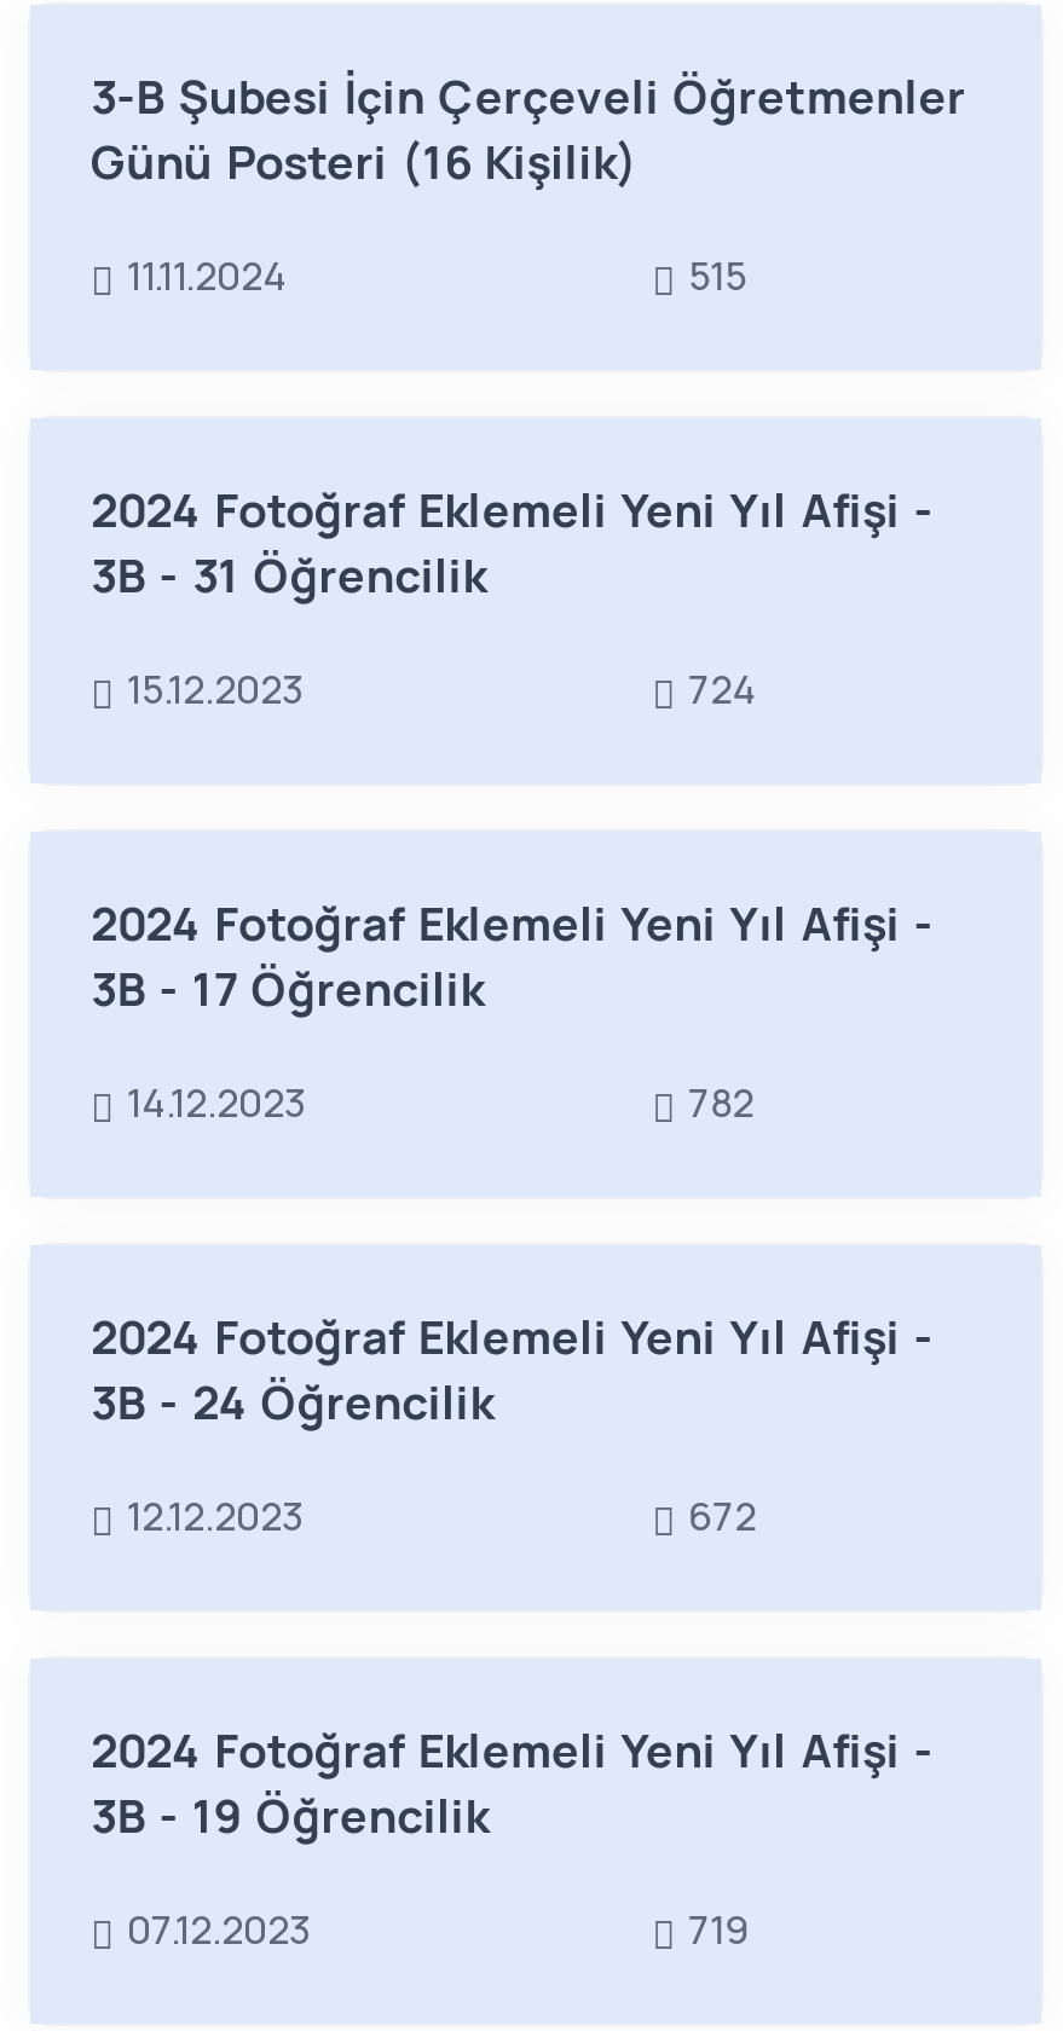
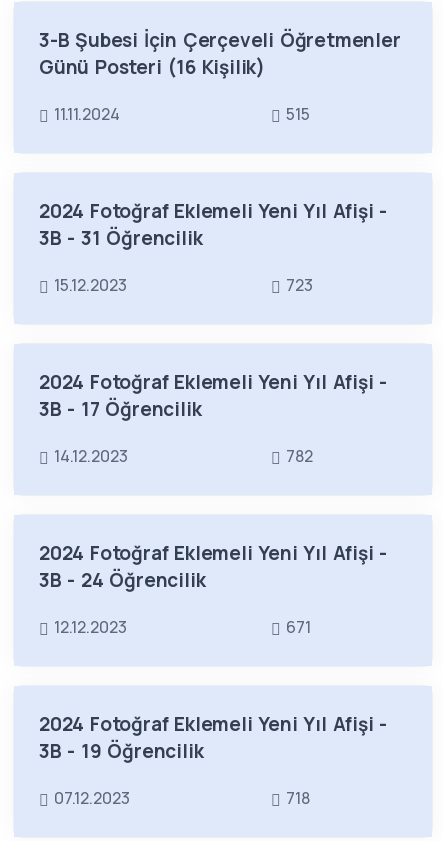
[689,662,756,716] 724 -> [286,274,313,296] 723
[689,1489,756,1543] 672 -> [286,616,311,638] 671
[689,1903,749,1956] 719 -> [286,787,310,809] 718

